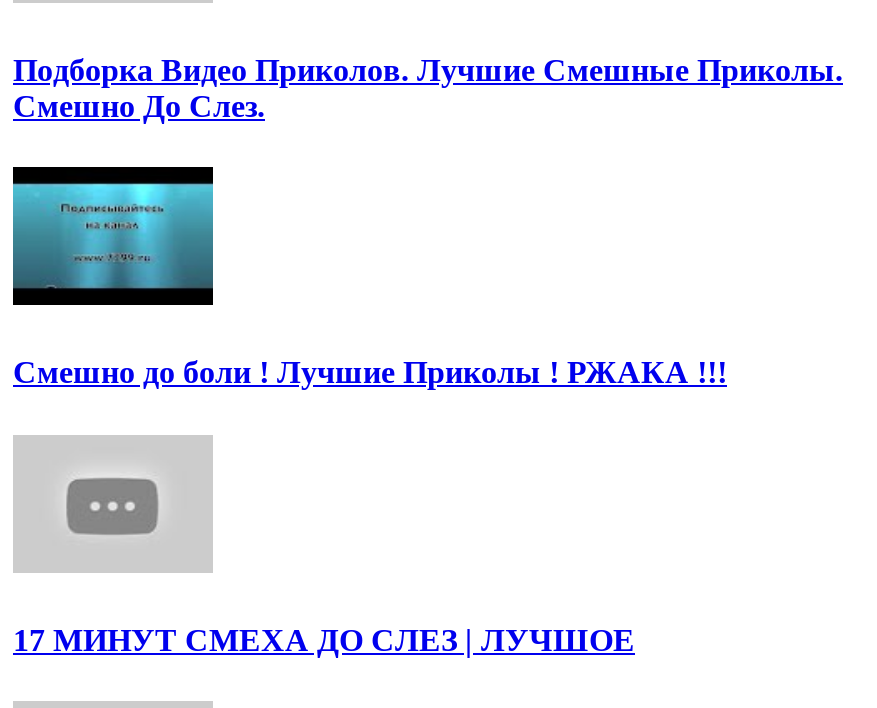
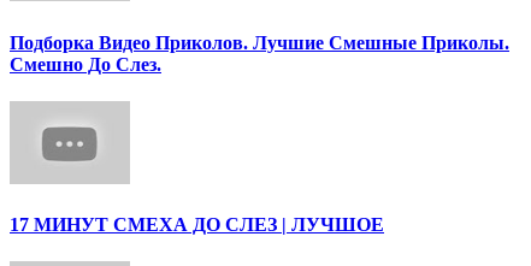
[11,165,727,389] [image] | Смешно до боли ! Лучшие Приколы ! РЖАКА !!! -> none

